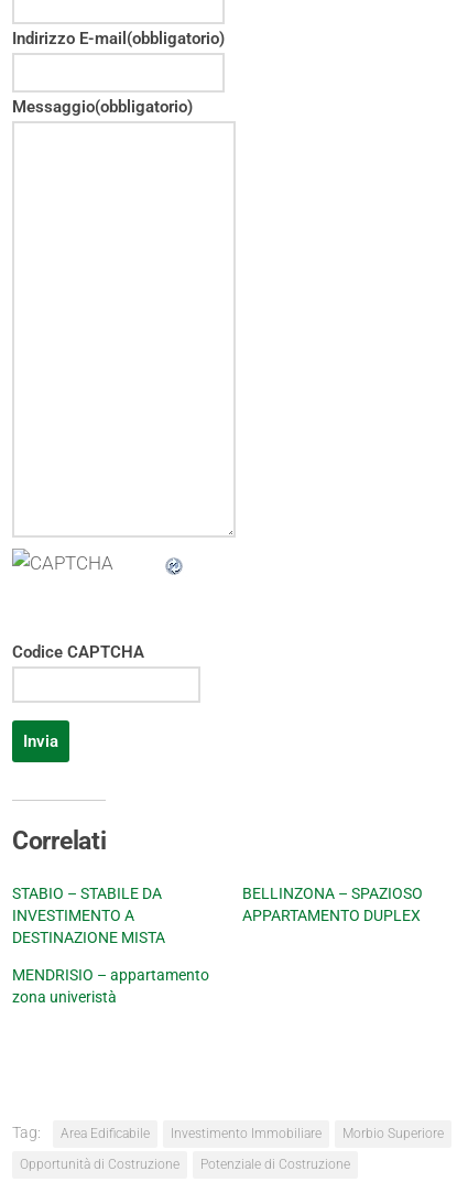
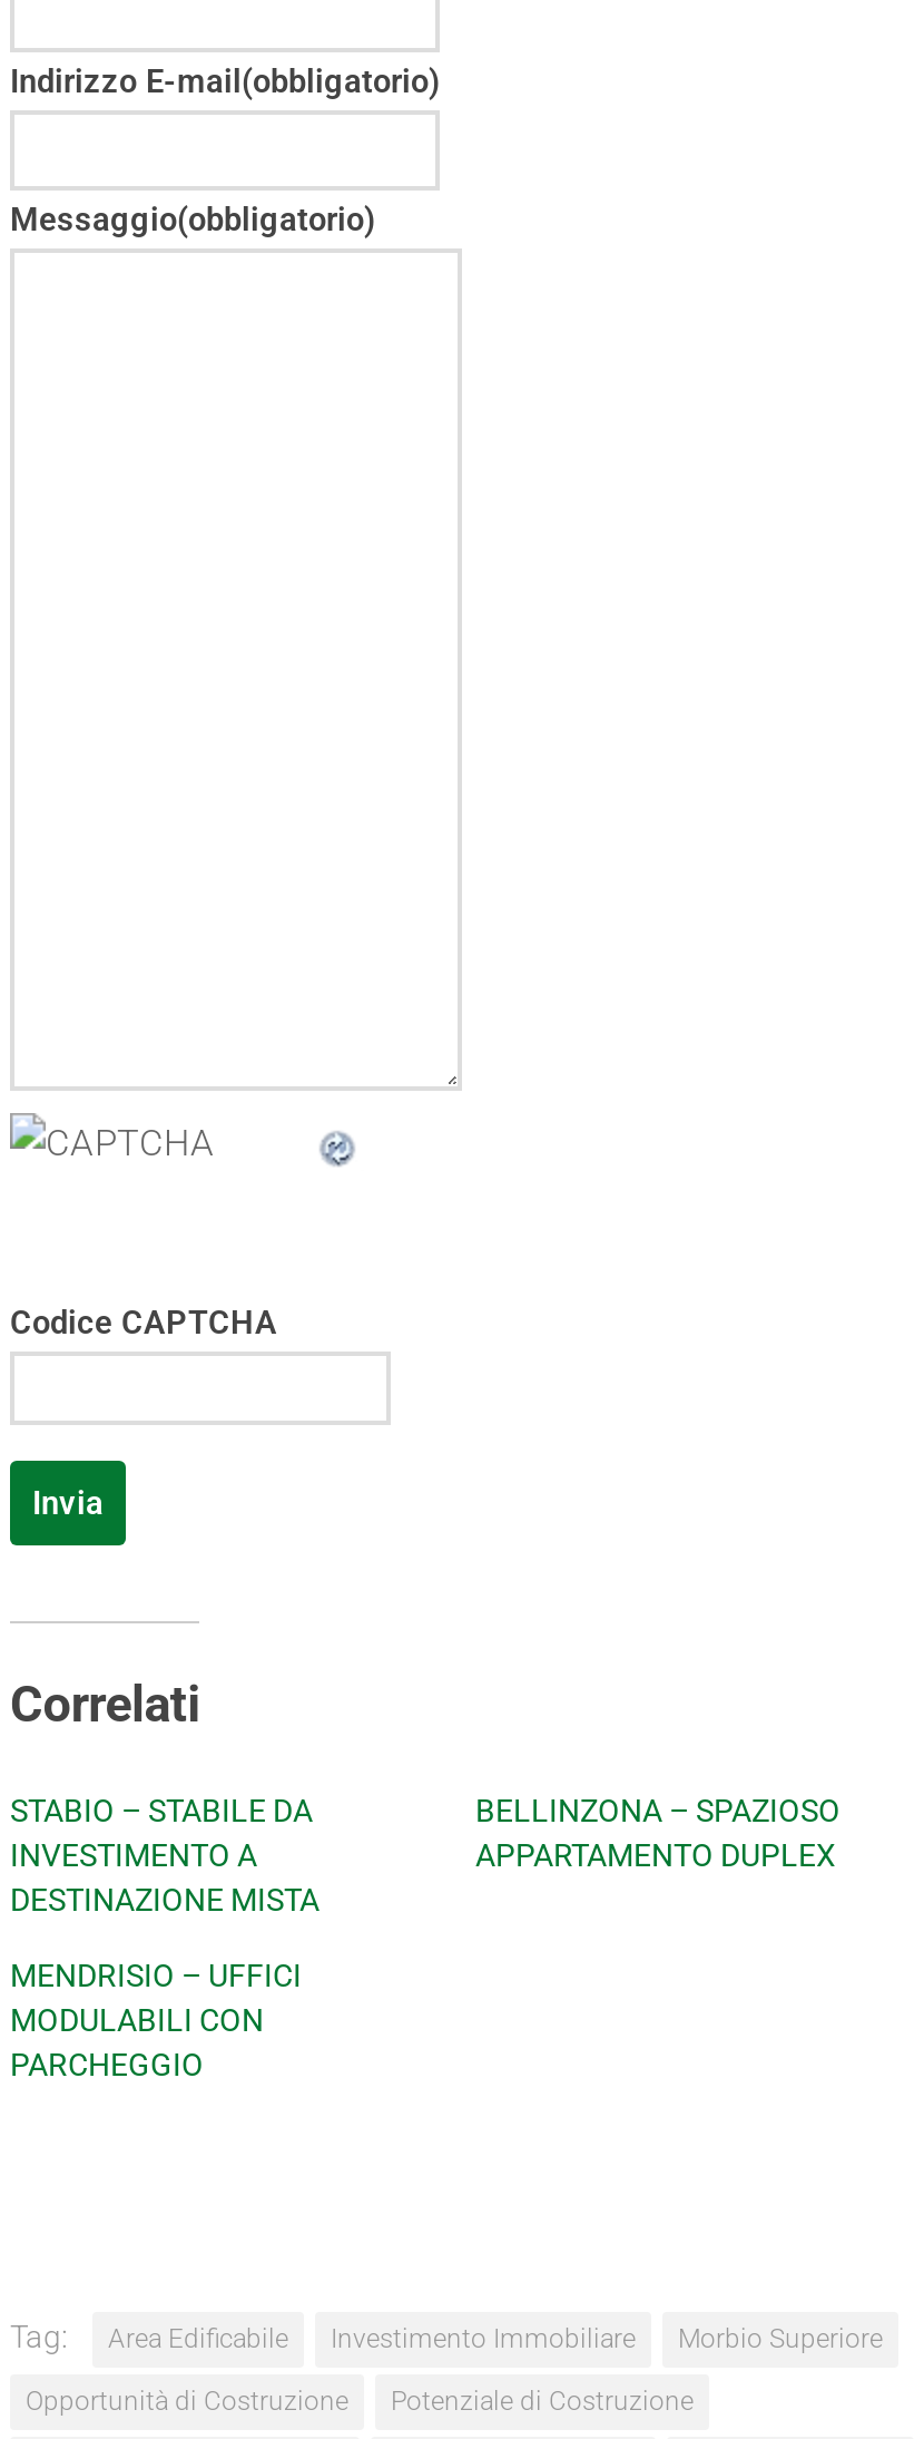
[12,966,209,1006] MENDRISIO – appartamento | zona univeristà -> [10,1957,302,2082] MENDRISIO – UFFICI | MODULABILI CON | PARCHEGGIO

